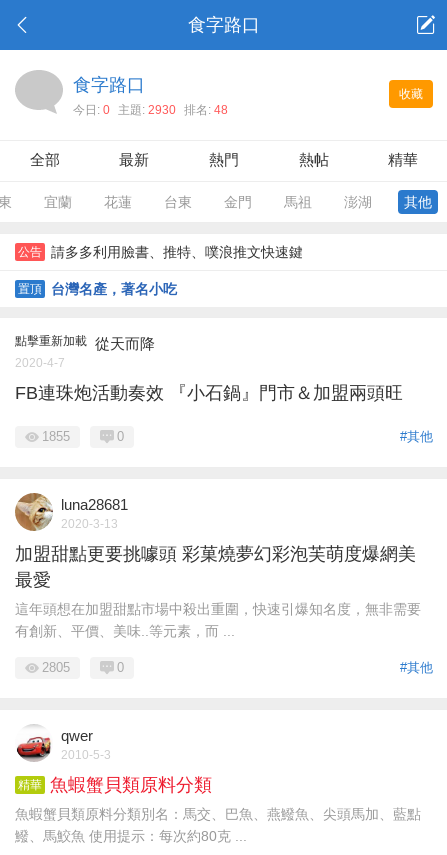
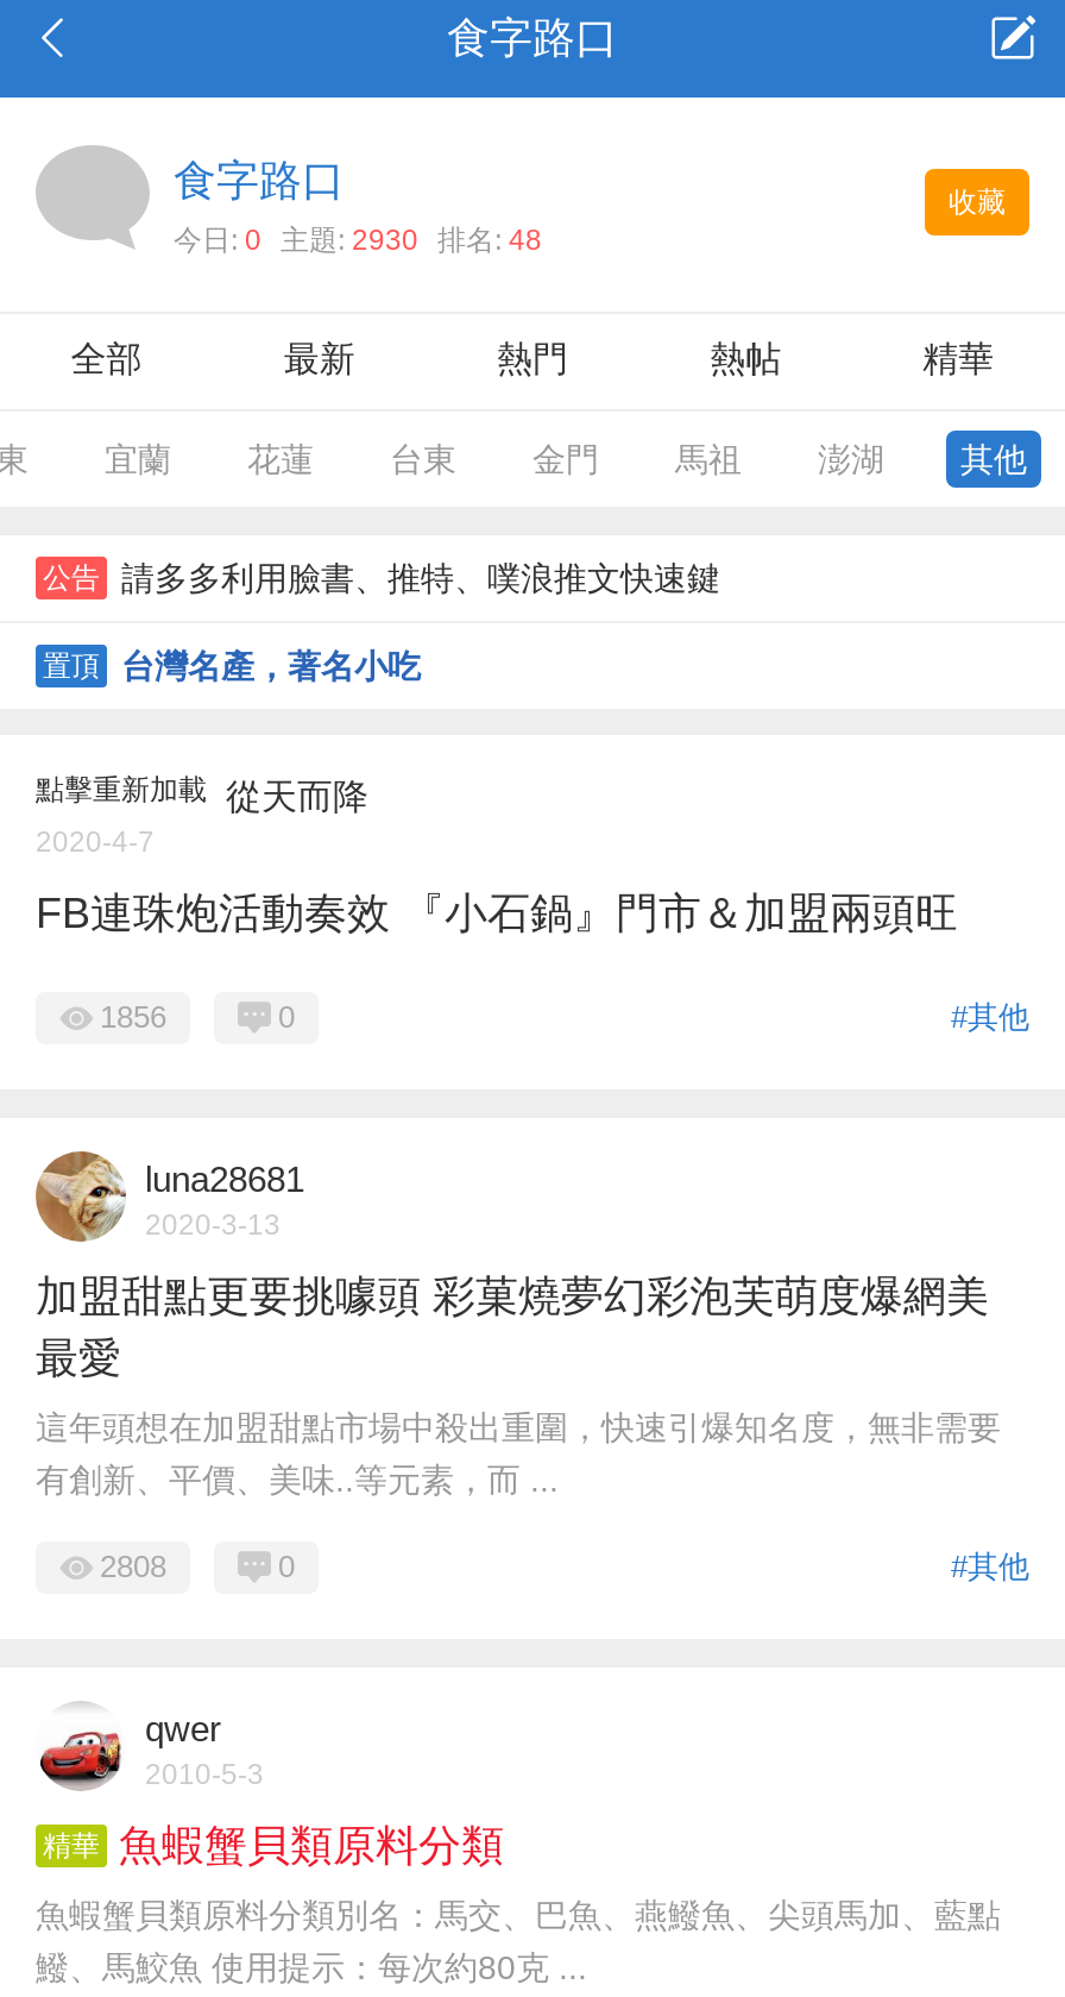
[42,429,70,444] 1855 -> [100,999,166,1035] 1856
[42,660,70,675] 2805 -> [100,1549,166,1584] 2808

